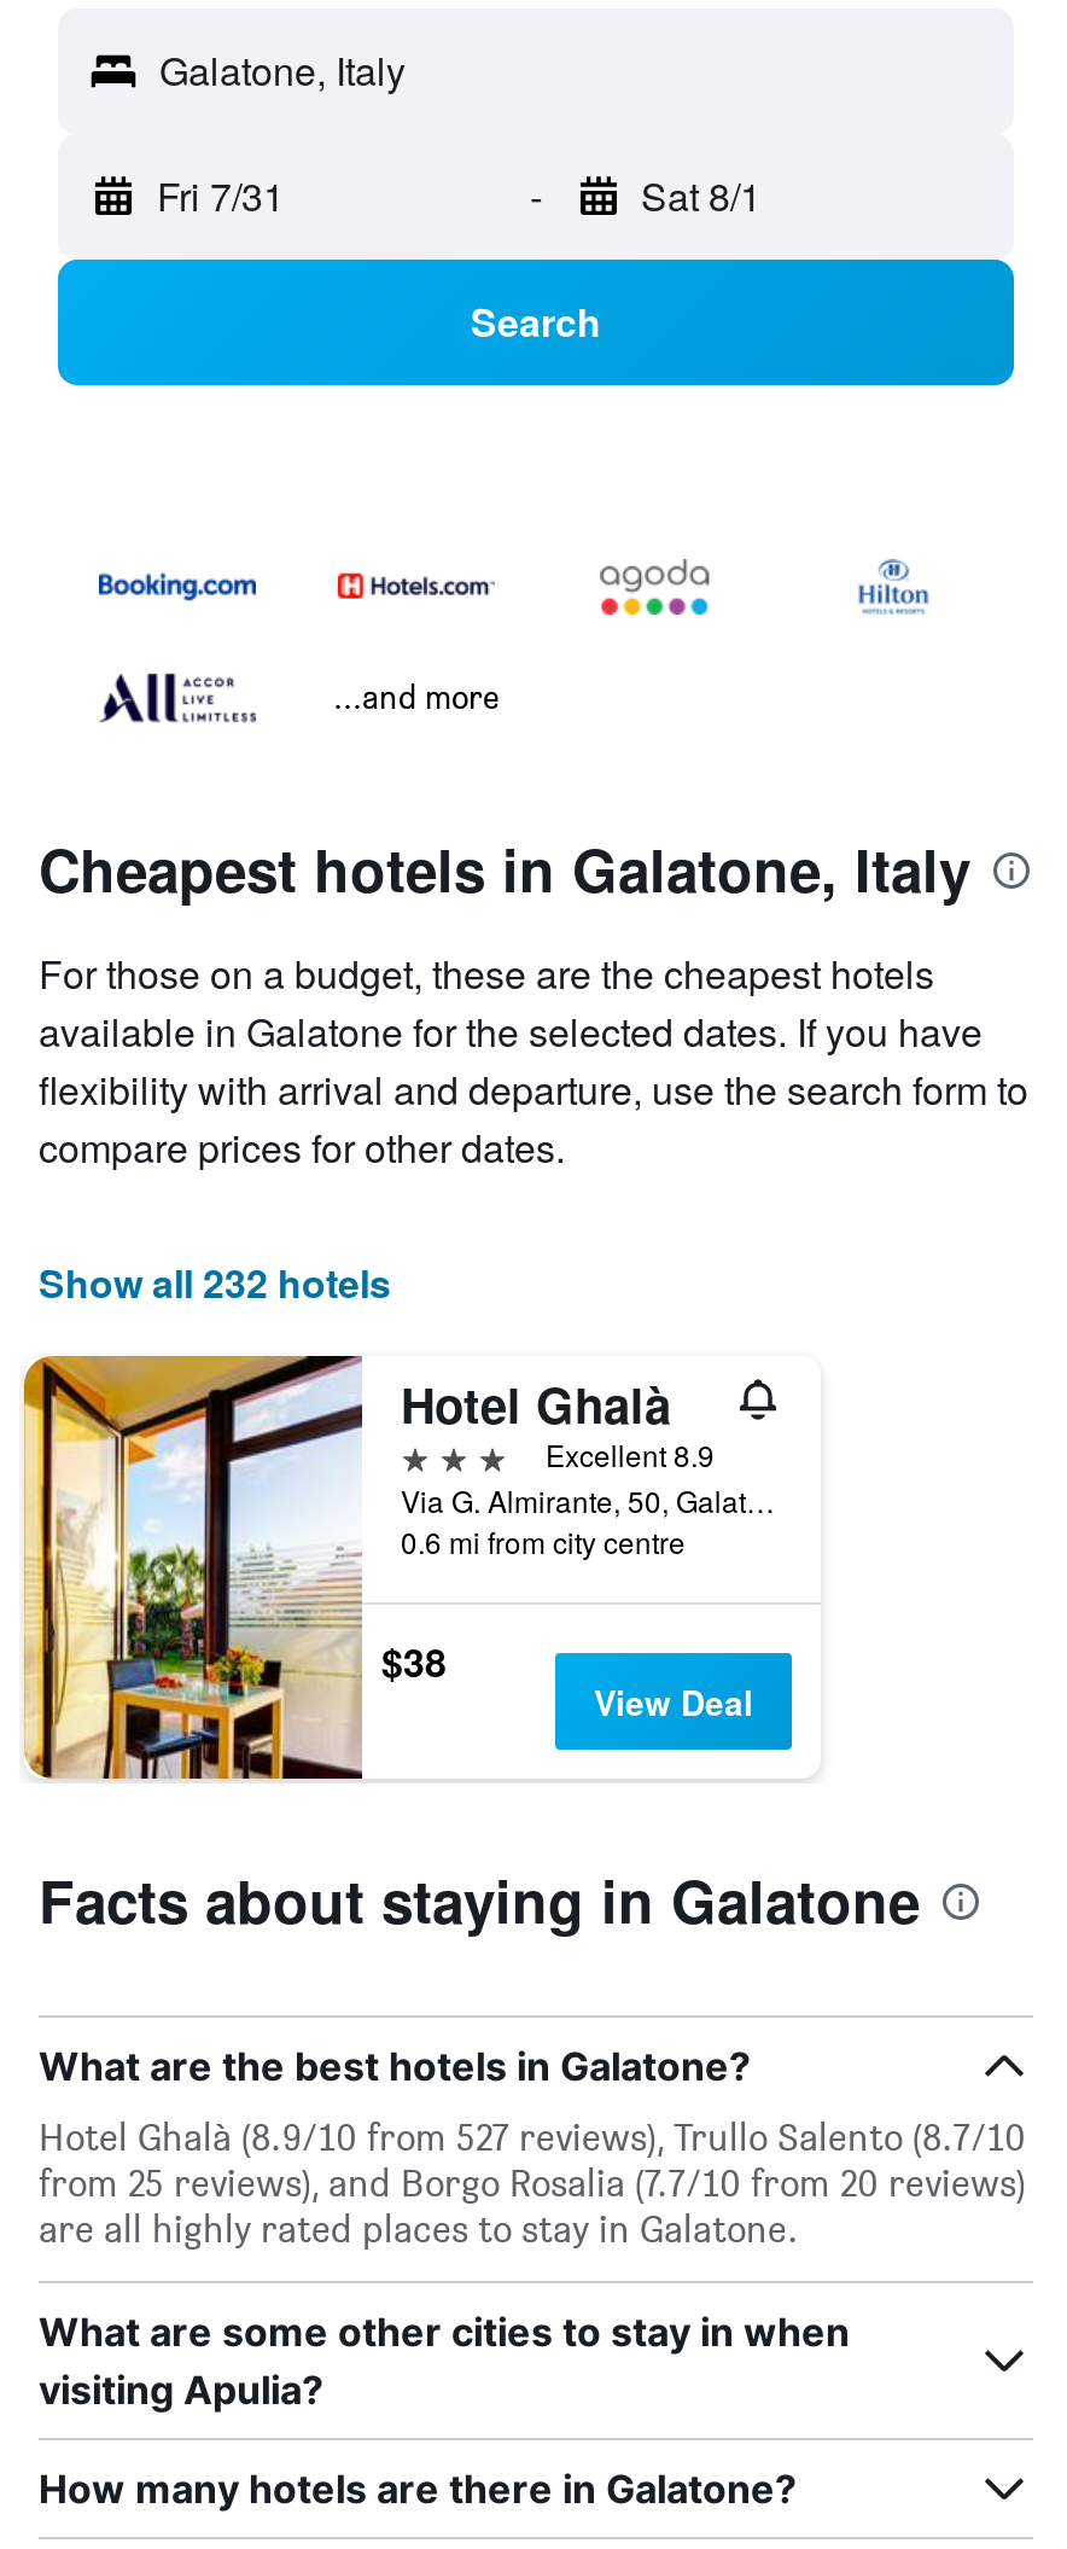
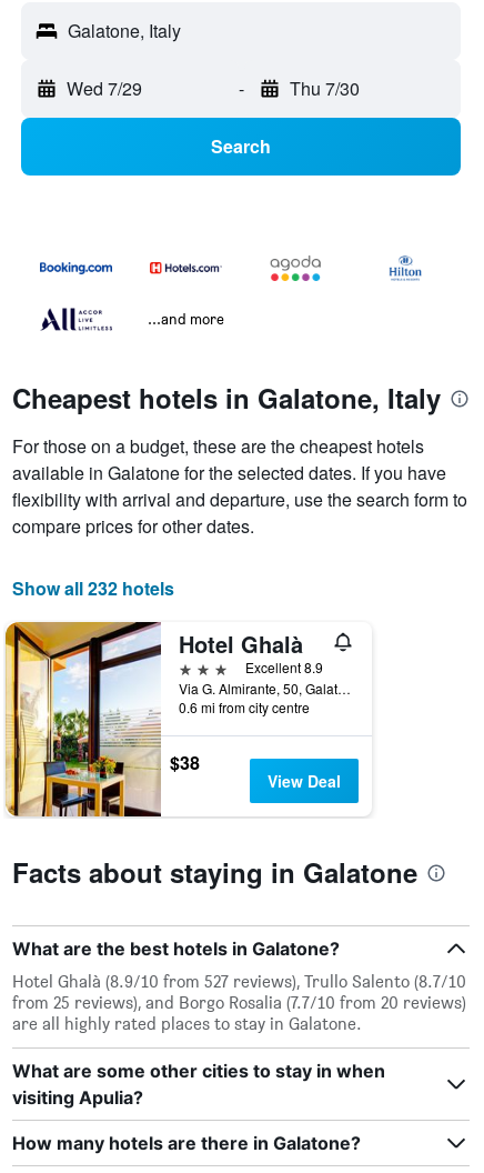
[157,168,285,224] Fri 7/31 -> [67,76,142,101] Wed 7/29
[641,168,762,224] Sat 8/1 -> [289,76,359,101] Thu 7/30

